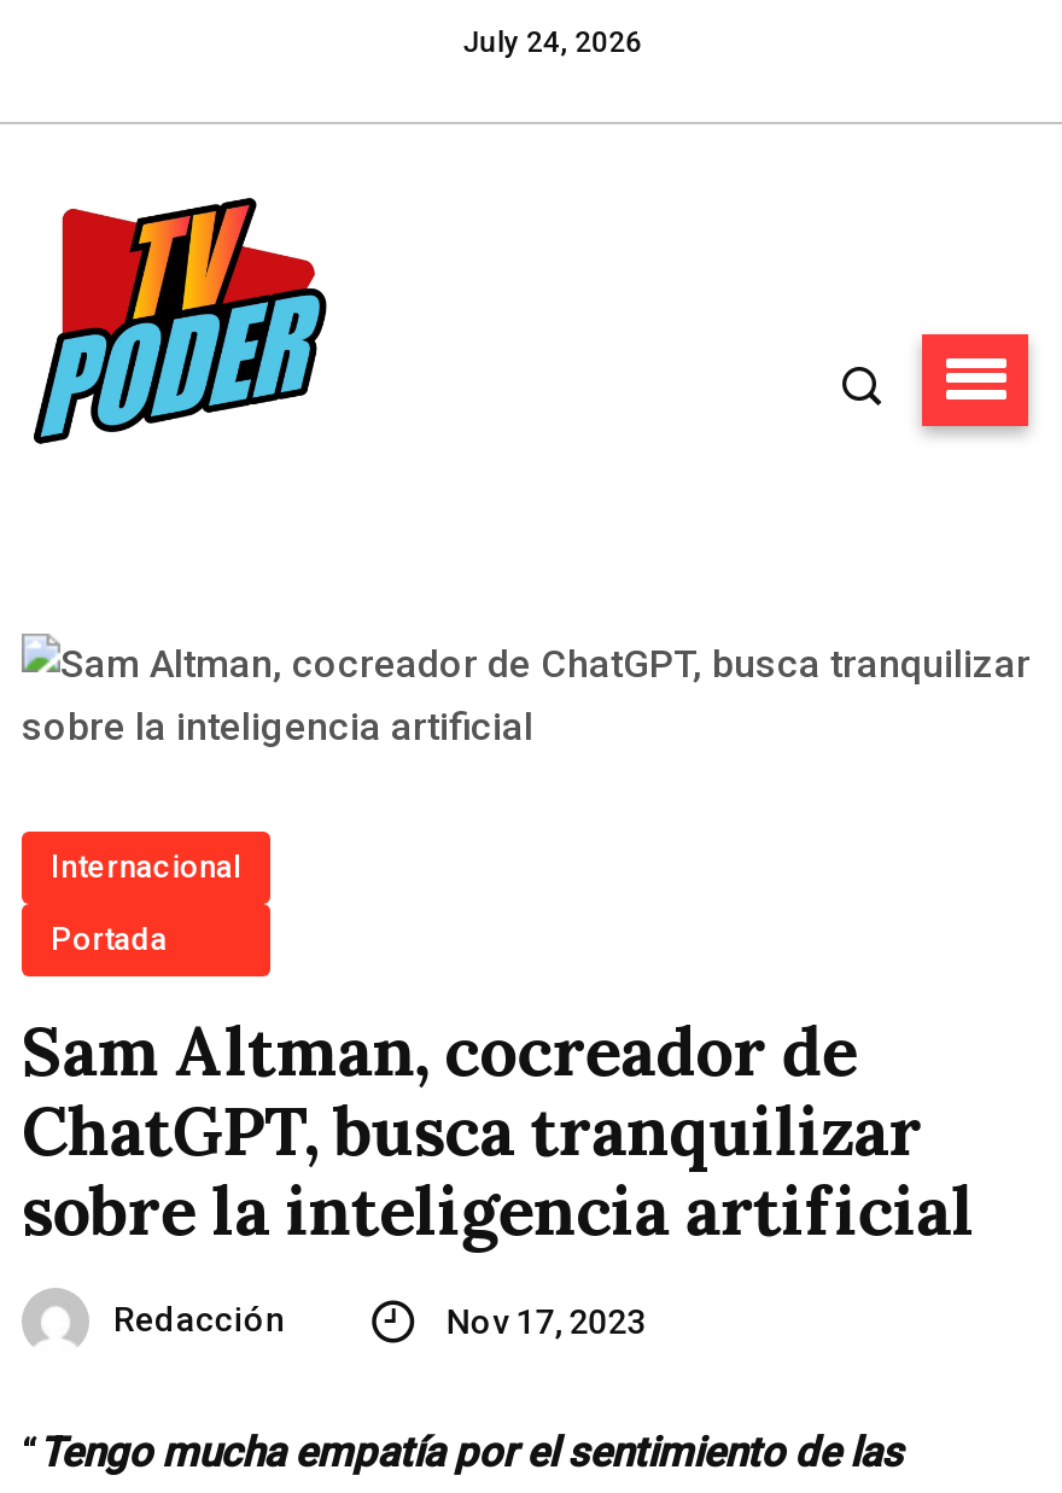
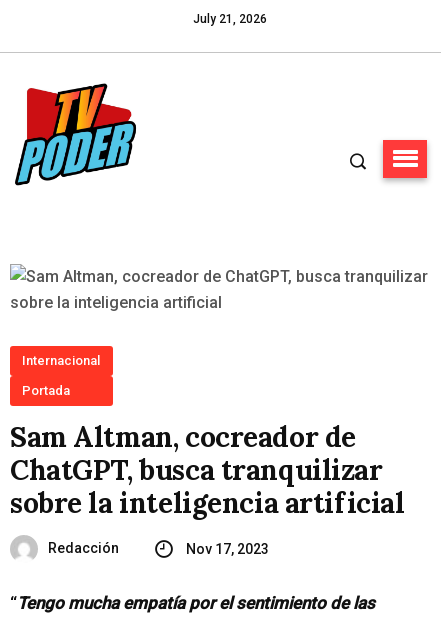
[463,25,643,59] July 24, 2026 -> [193,12,267,26] July 21, 2026

